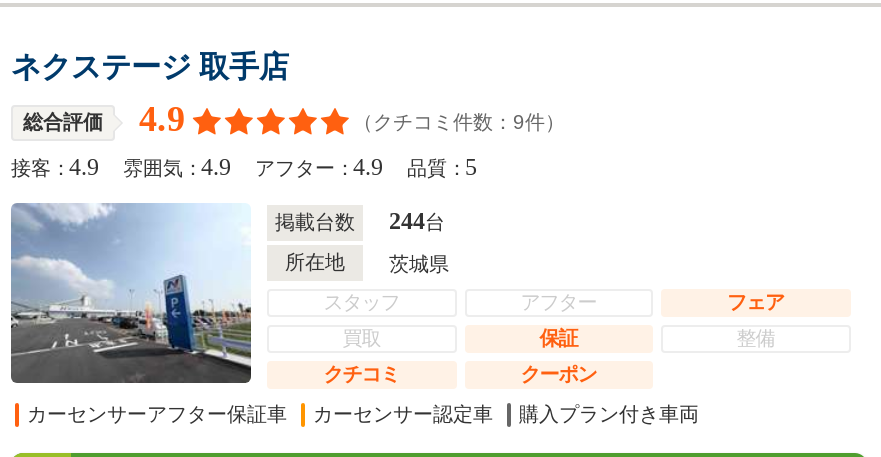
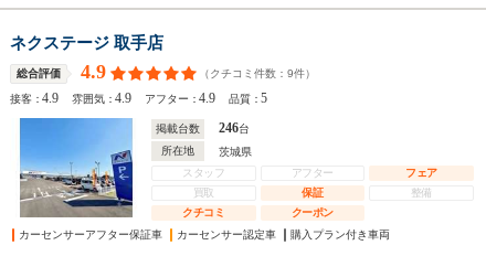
[9,201,445,385] [image] | 掲載台数 244台 -> [10,117,250,218] [image] | 掲載台数 246台

